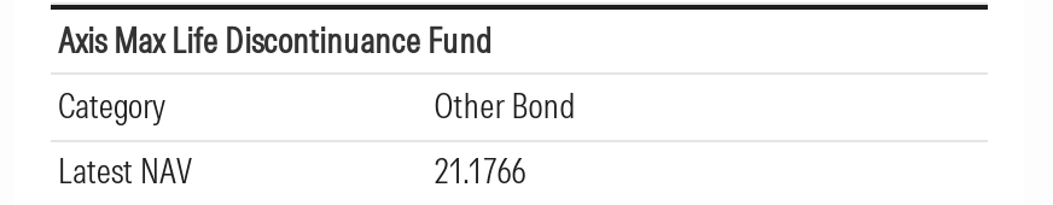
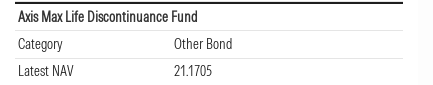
[427,150,526,194] 21.1766 -> [171,62,212,80] 21.1705

